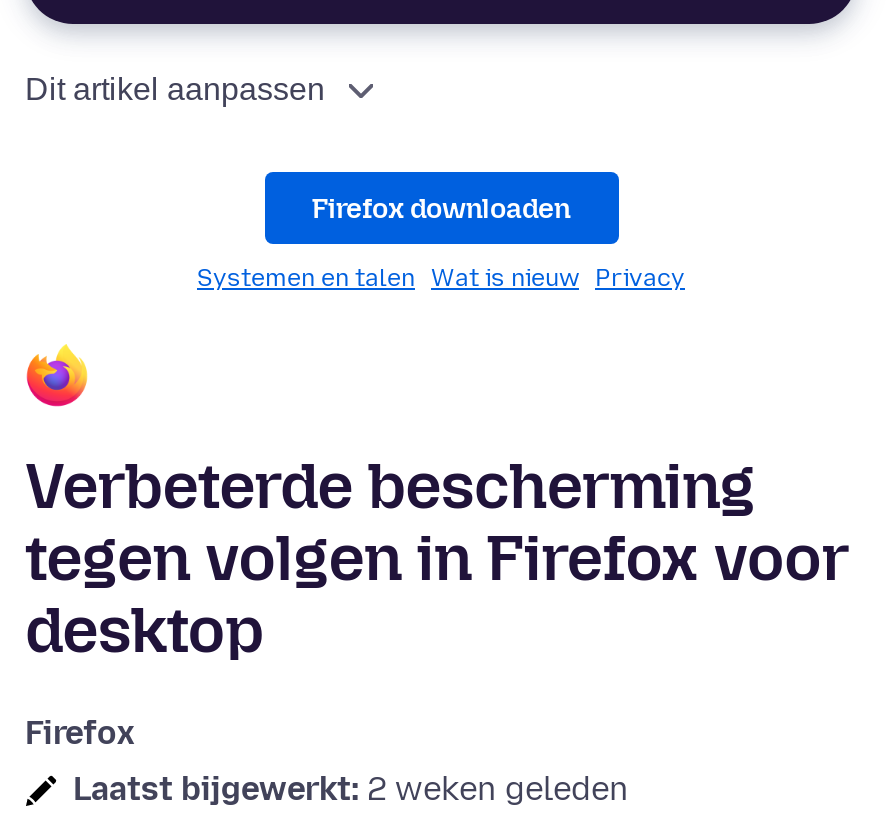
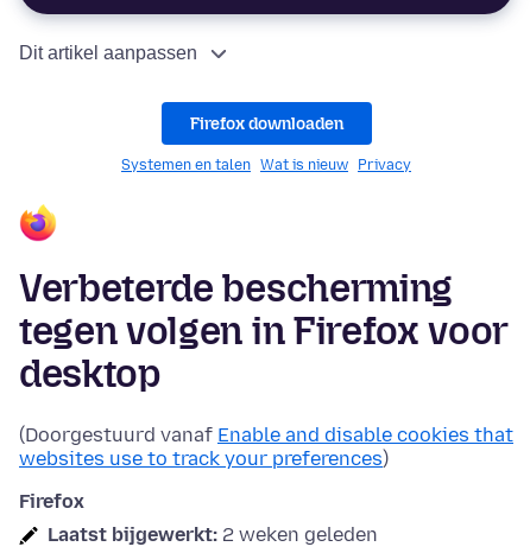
none -> [19,424,513,470] (Doorgestuurd vanaf Enable and disable cookies that | websites use to track your preferences)

